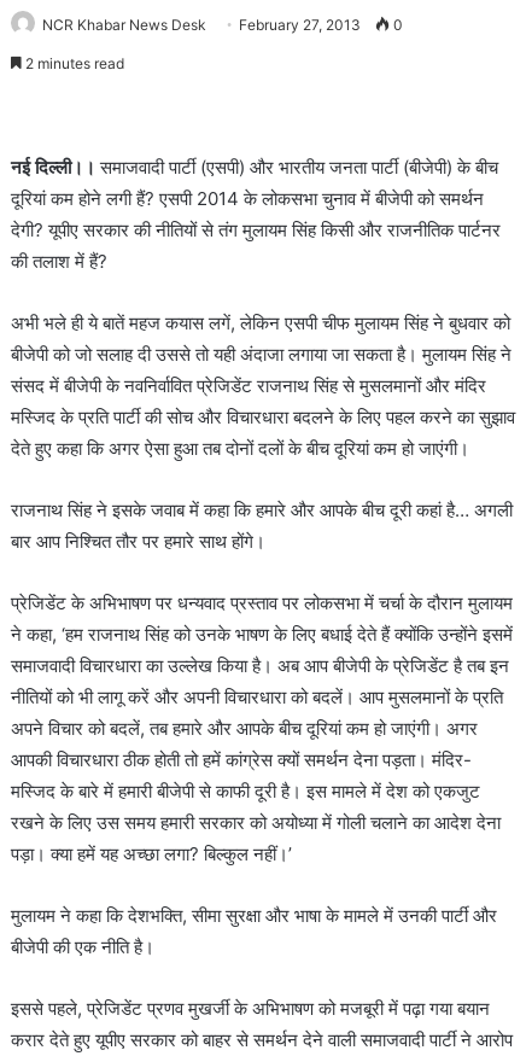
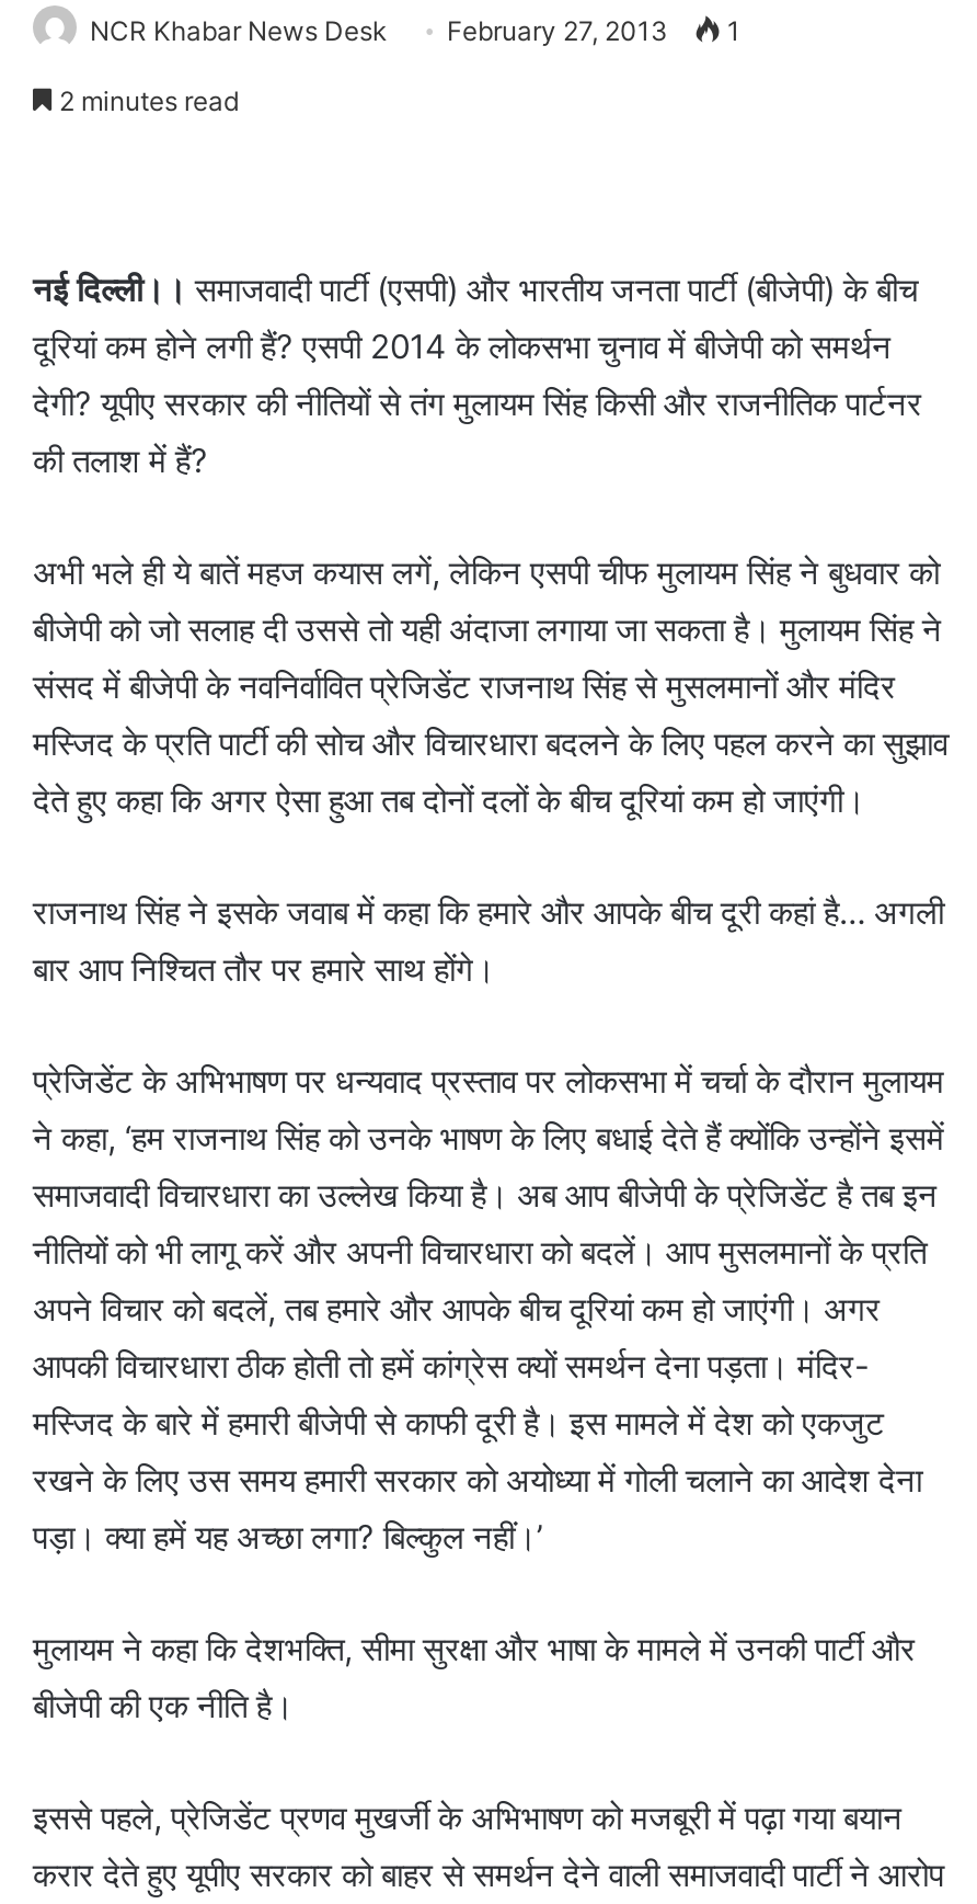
[42,15,403,33] NCR Khabar News Desk February 27, 2013 0 -> [90,13,740,46] NCR Khabar News Desk February 27, 2013 1

